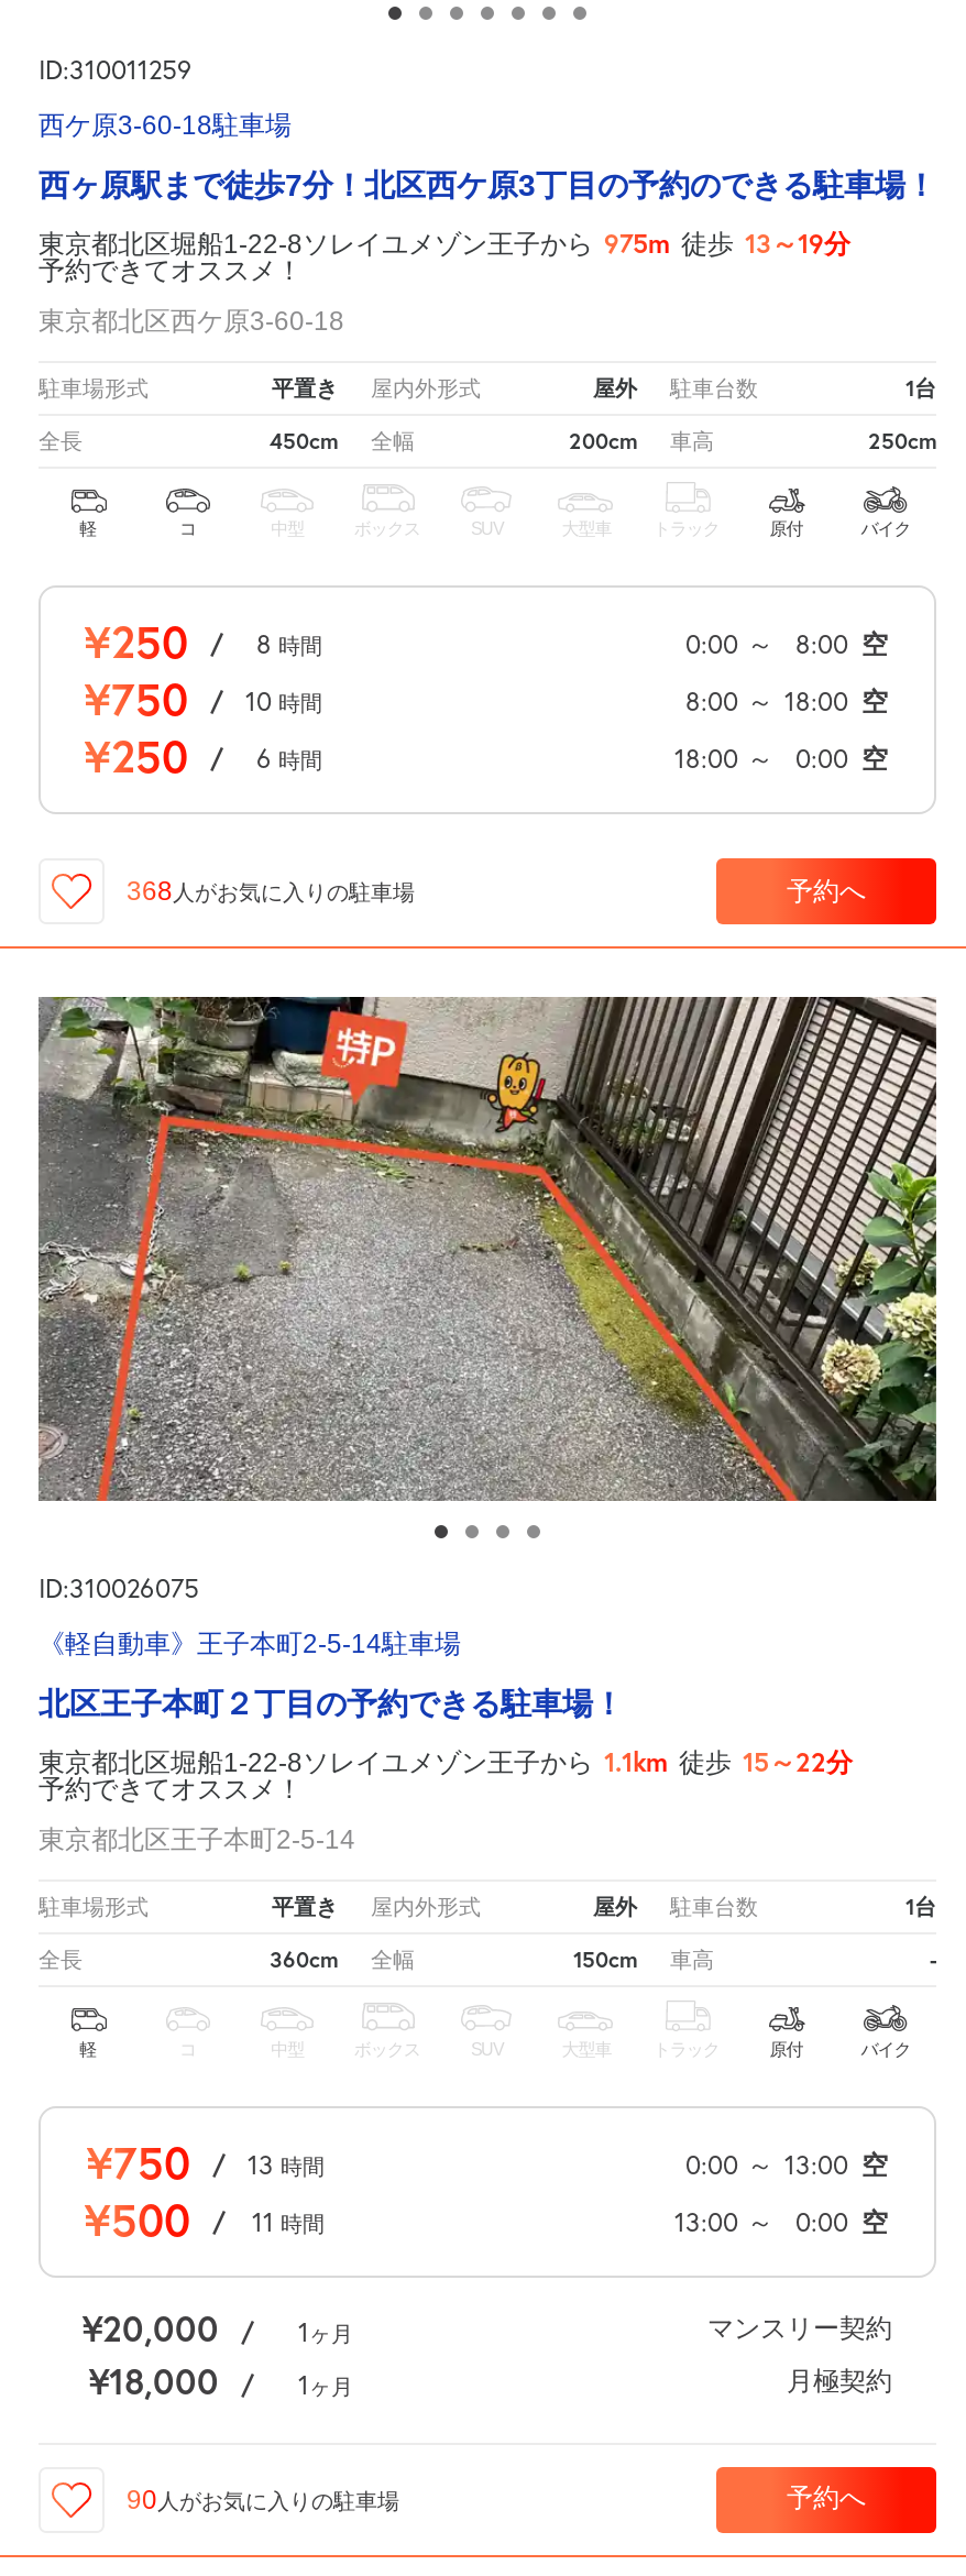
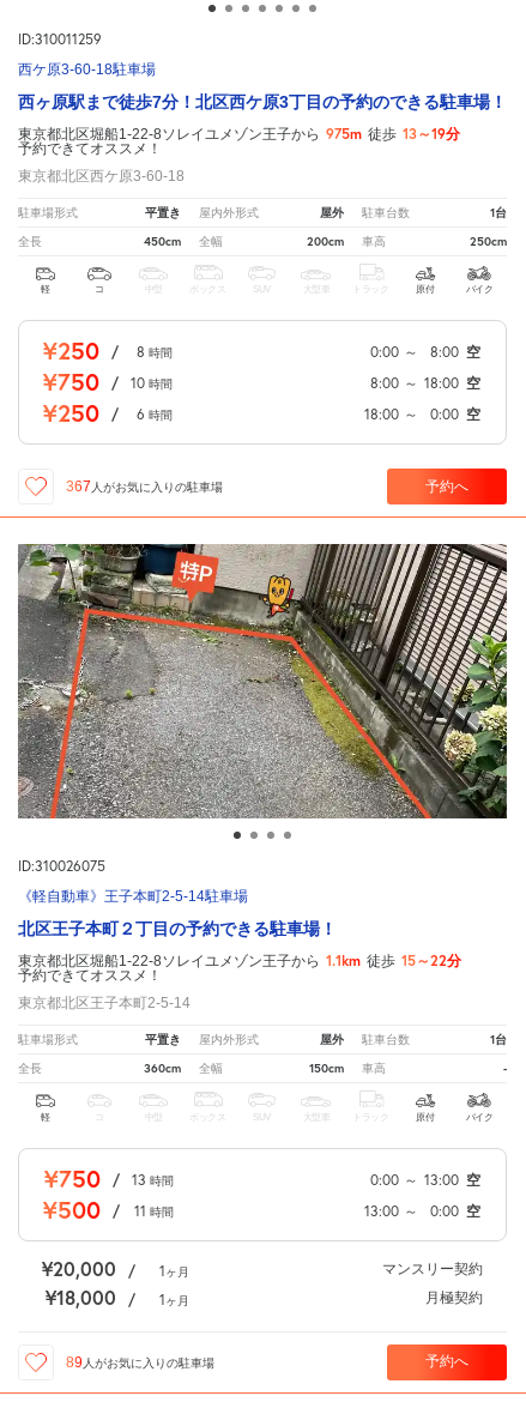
[127,877,415,908] 368人がお気に入りの駐車場 -> [66,479,223,495] 367人がお気に入りの駐車場
[127,2484,399,2515] 90人がお気に入りの駐車場 -> [66,1354,214,1371] 89人がお気に入りの駐車場

